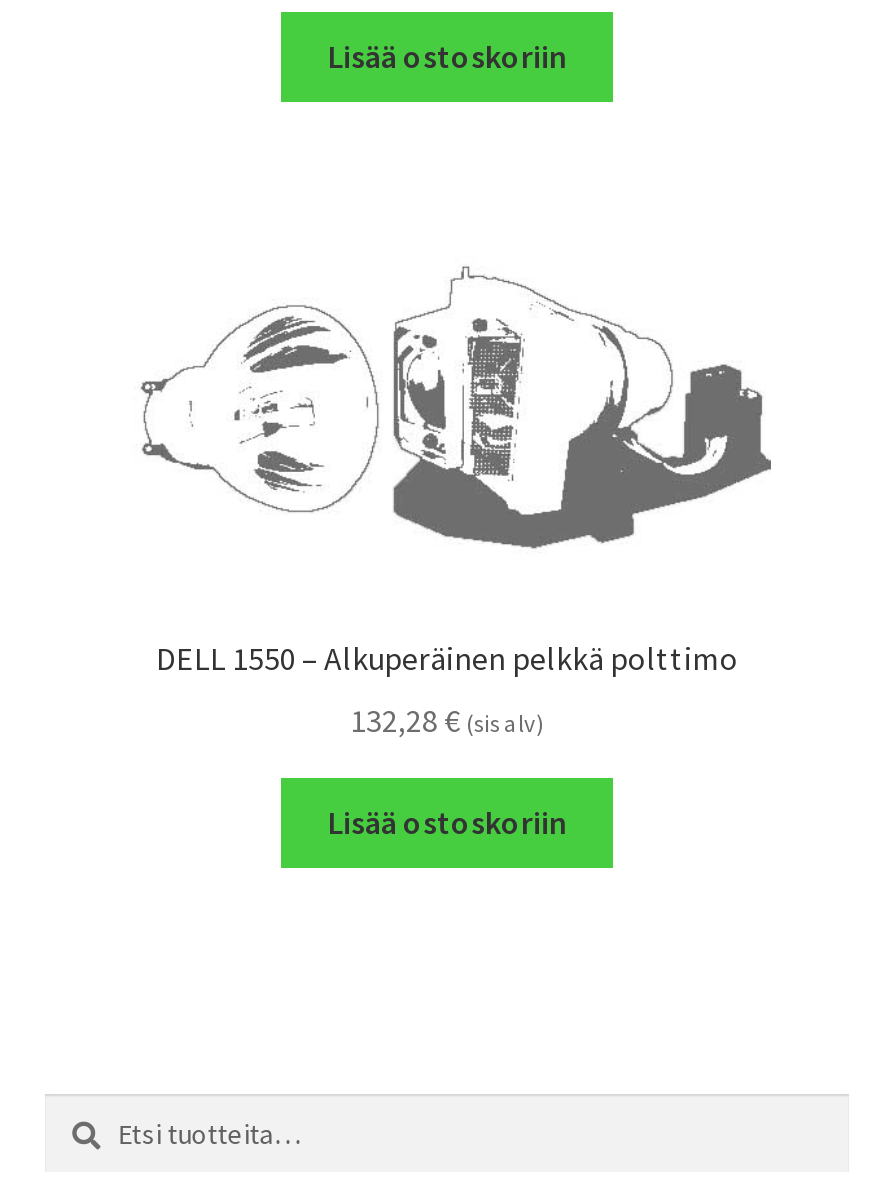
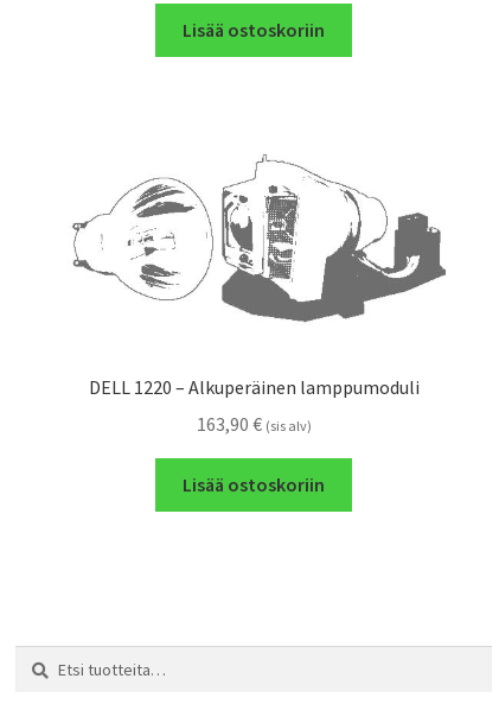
[156,639,738,679] DELL 1550 – Alkuperäinen pelkkä polttimo -> [88,376,419,399] DELL 1220 – Alkuperäinen lamppumoduli
[350,700,544,740] 132,28 € (sis alv) -> [196,412,311,436] 163,90 € (sis alv)

